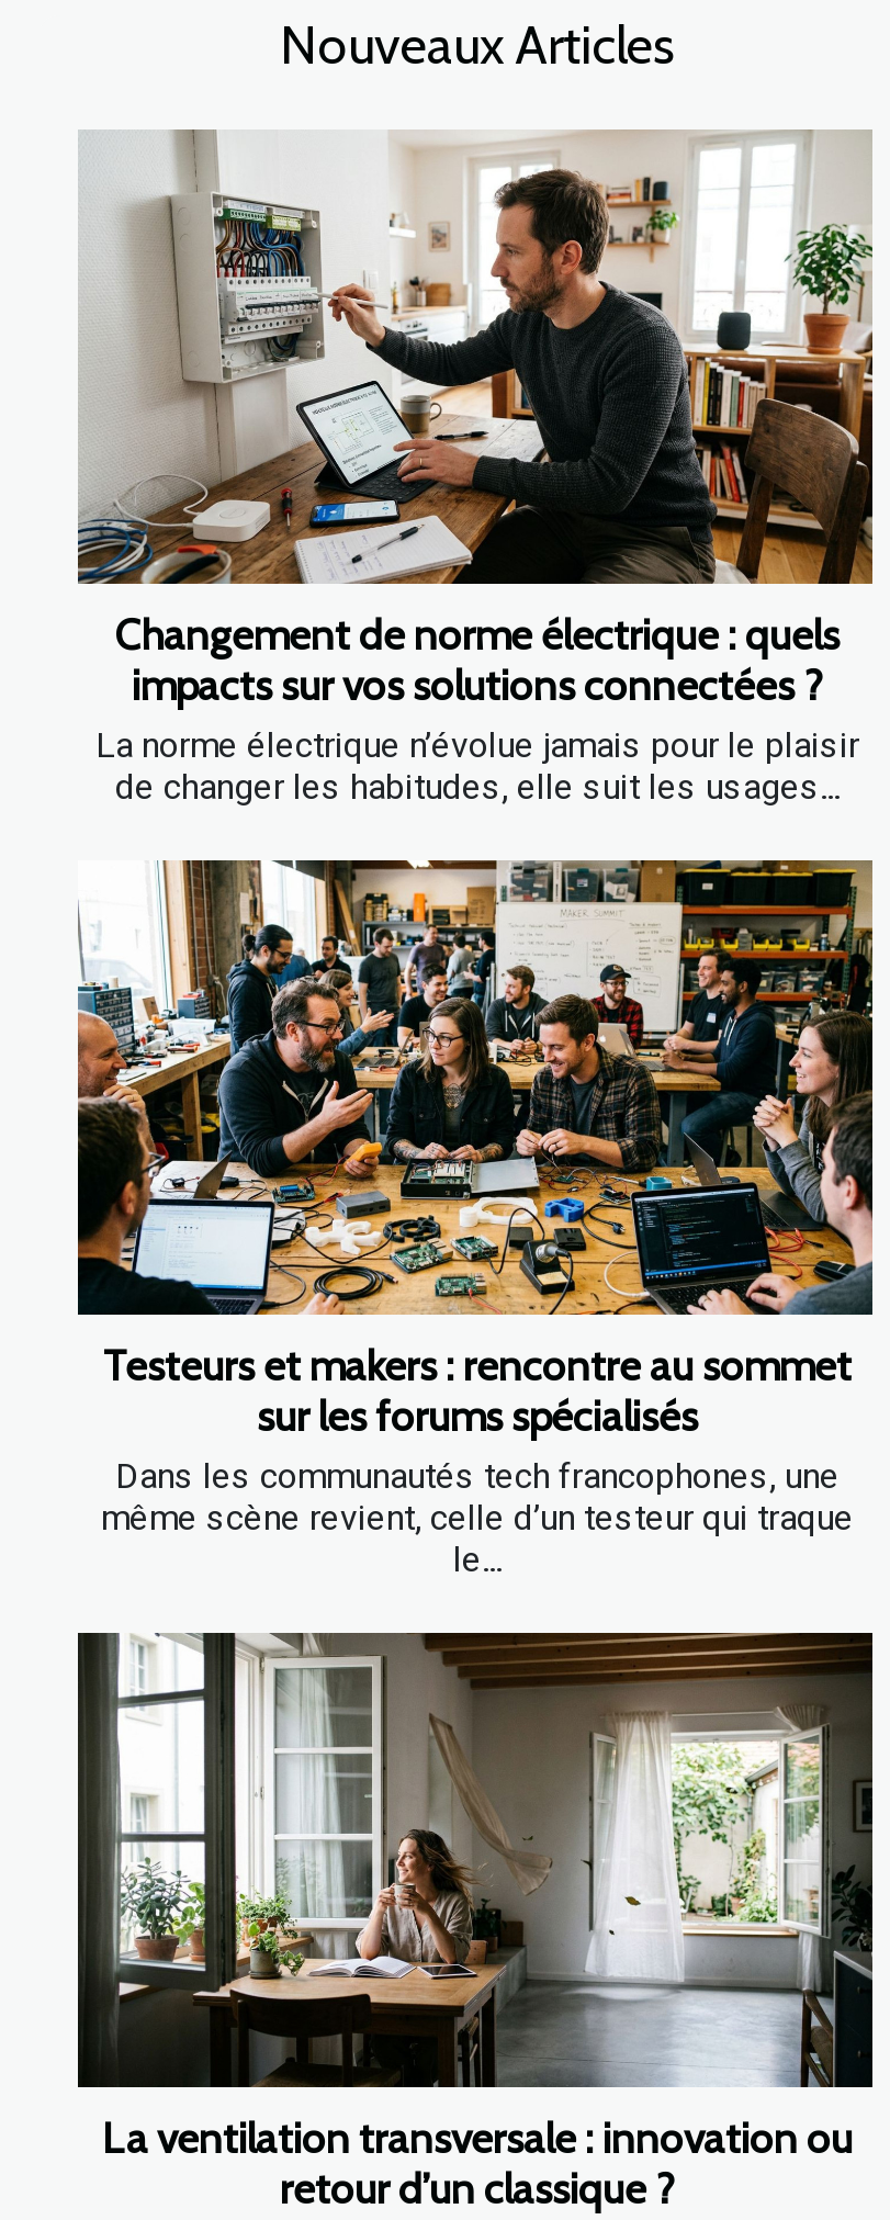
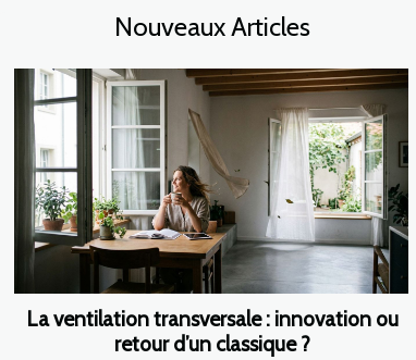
[76,129,875,807] [image] | Changement de norme électrique : quels | impacts sur vos solutions connectées ? | La norme électrique n’évolue jamais pour le plaisir | de changer les habitudes, elle suit les usages... -> none
[76,858,875,1580] [image] | Testeurs et makers : rencontre au sommet | sur les forums spécialisés | Dans les communautés tech francophones, une | même scène revient, celle d’un testeur qui traque | le... -> none

